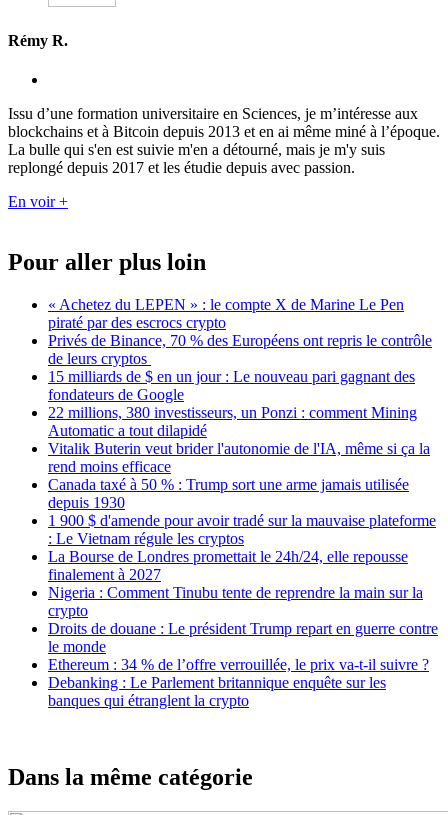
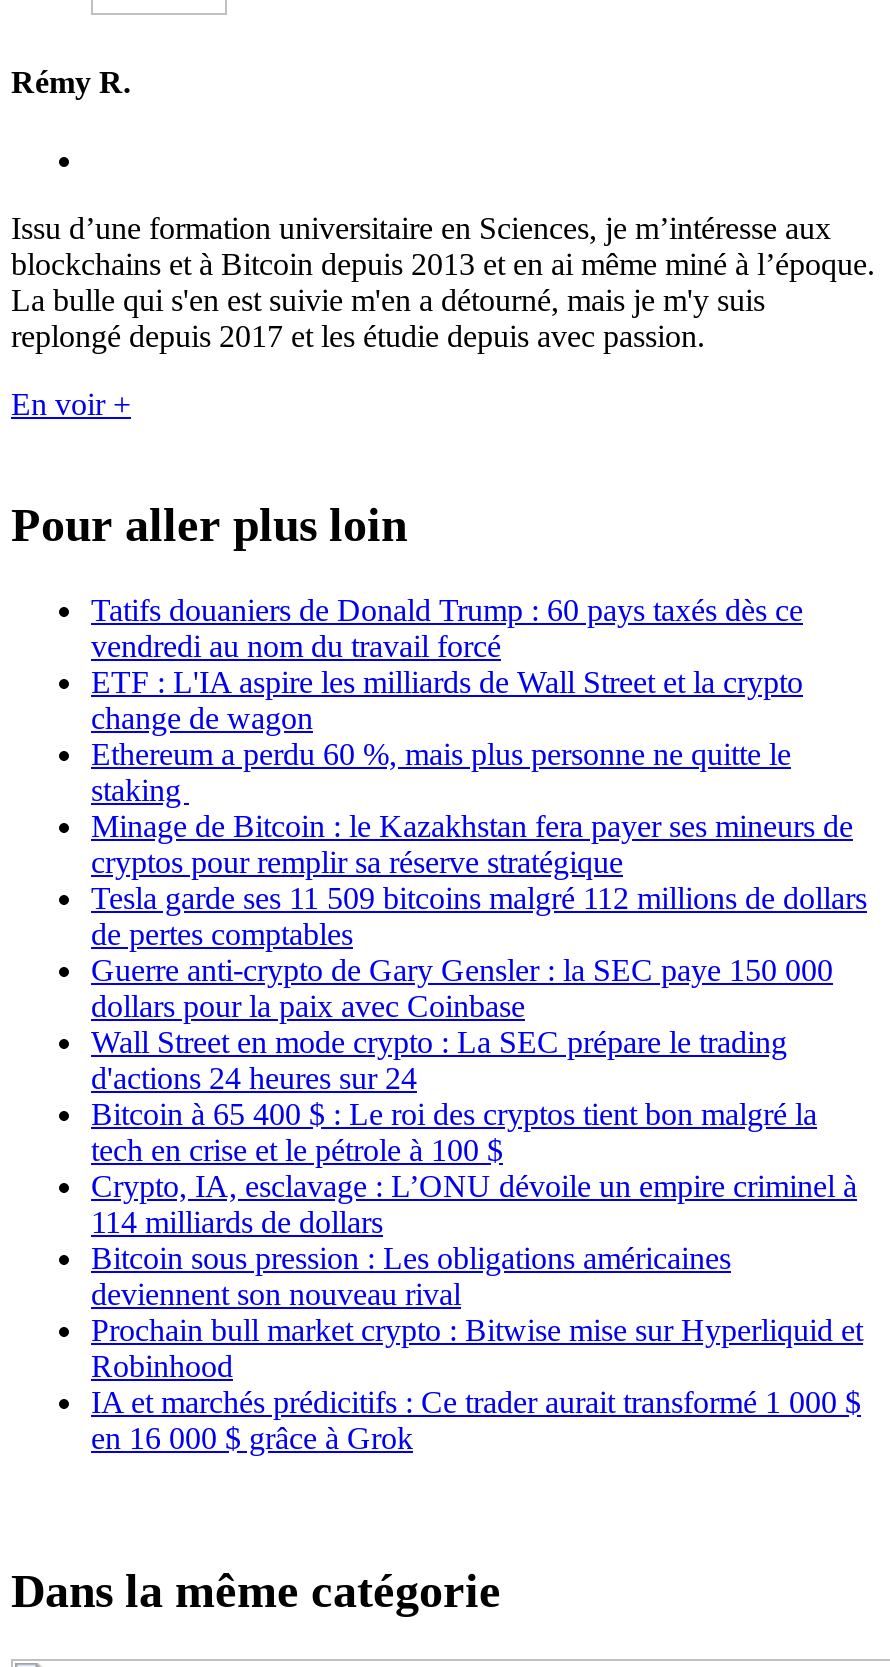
[48,296,438,709] « Achetez du LEPEN » : le compte X de Marine Le Pen | piraté par des escrocs crypto | Privés de Binance, 70 % des Européens ont repris le contrôle | de leurs cryptos | 15 milliards de $ en un jour : Le nouveau pari gagnant des | fondateurs de Google | 22 millions, 380 investisseurs, un Ponzi : comment Mining | Automatic a tout dilapidé | Vitalik Buterin veut brider l'autonomie de l'IA, même si ça la | rend moins efficace | Canada taxé à 50 % : Trump sort une arme jamais utilisée | depuis 1930 | 1 900 $ d'amende pour avoir tradé sur la mauvaise plateforme | : Le Vietnam régule les cryptos | La Bourse de Londres promettait le 24h/24, elle repousse | finalement à 2027 | Nigeria : Comment Tinubu tente de reprendre la main sur la | crypto | Droits de douane : Le président Trump repart en guerre contre | le monde | Ethereum : 34 % de l’offre verrouillée, le prix va-t-il suivre ? | Debanking : Le Parlement britannique enquête sur les | banques qui étranglent la crypto -> [91,593,867,1455] Tatifs douaniers de Donald Trump : 60 pays taxés dès ce | vendredi au nom du travail forcé | ETF : L'IA aspire les milliards de Wall Street et la crypto | change de wagon | Ethereum a perdu 60 %, mais plus personne ne quitte le | staking | Minage de Bitcoin : le Kazakhstan fera payer ses mineurs de | cryptos pour remplir sa réserve stratégique | Tesla garde ses 11 509 bitcoins malgré 112 millions de dollars | de pertes comptables | Guerre anti-crypto de Gary Gensler : la SEC paye 150 000 | dollars pour la paix avec Coinbase | Wall Street en mode crypto : La SEC prépare le trading | d'actions 24 heures sur 24 | Bitcoin à 65 400 $ : Le roi des cryptos tient bon malgré la | tech en crise et le pétrole à 100 $ | Crypto, IA, esclavage : L’ONU dévoile un empire criminel à | 114 milliards de dollars | Bitcoin sous pression : Les obligations américaines | deviennent son nouveau rival | Prochain bull market crypto : Bitwise mise sur Hyperliquid et | Robinhood | IA et marchés prédicitifs : Ce trader aurait transformé 1 000 $ | en 16 000 $ grâce à Grok

